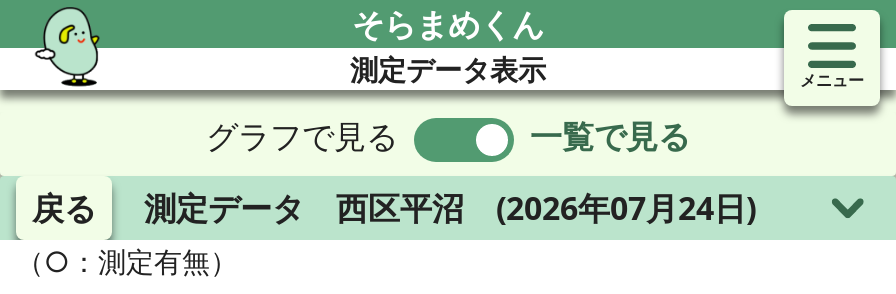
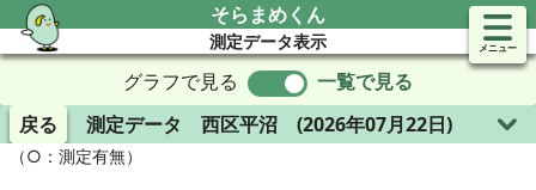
[32,186,756,230] 戻る 測定データ 西区平沼 (2026年07月24日) -> [19,111,452,137] 戻る 測定データ 西区平沼 (2026年07月22日)

